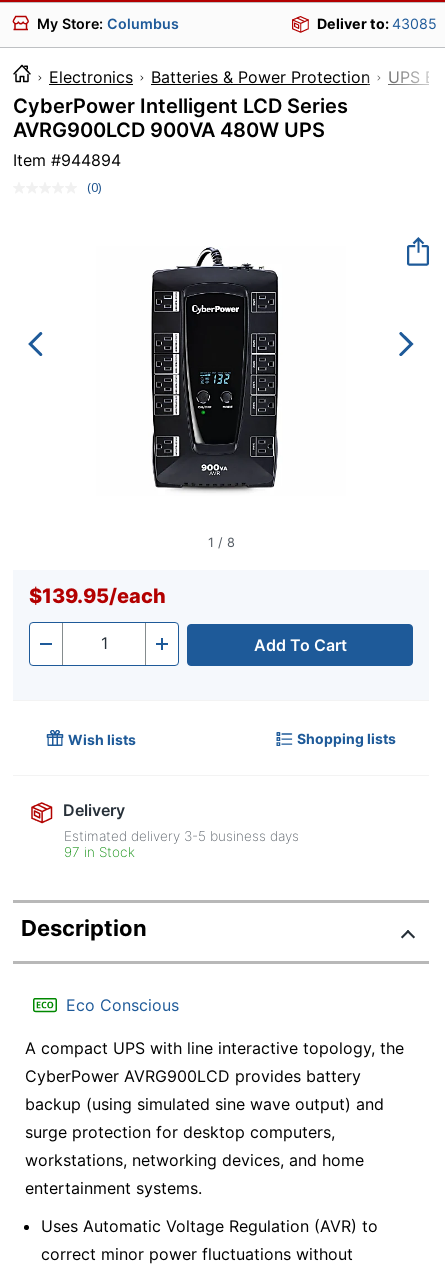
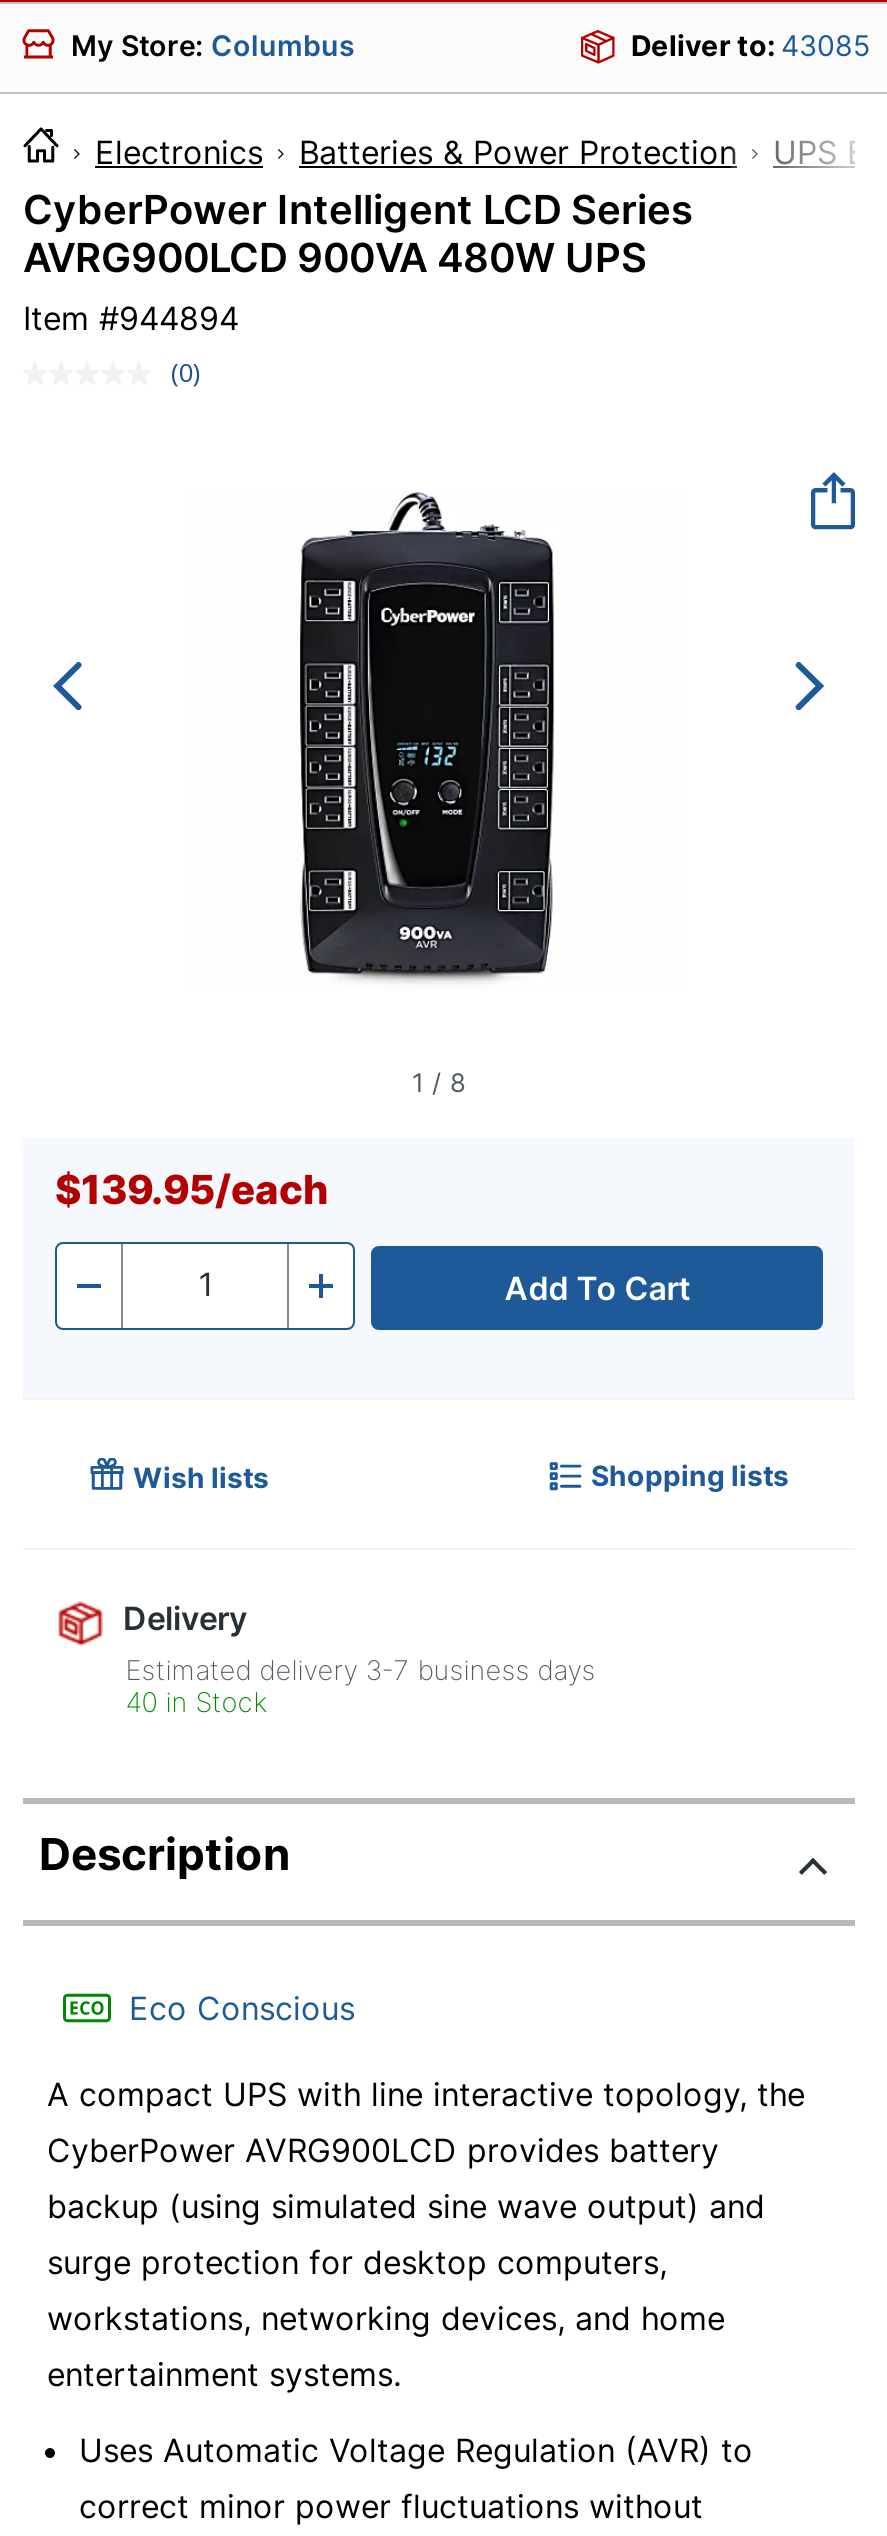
[64,828,299,844] Estimated delivery 3-5 business days -> [125,1654,595,1686] Estimated delivery 3-7 business days
[64,844,135,860] 97 in Stock -> [125,1686,267,1718] 40 in Stock

